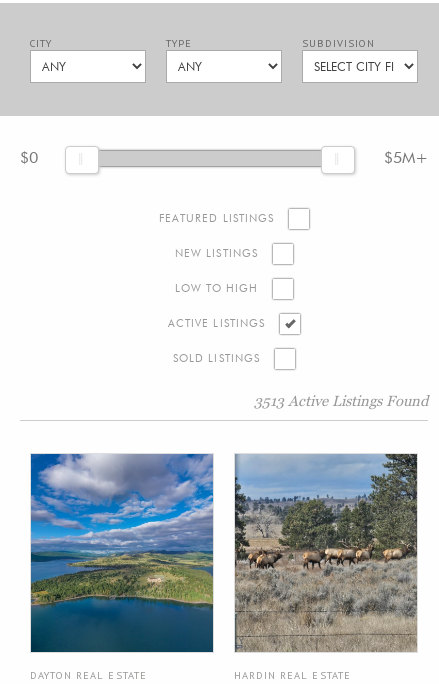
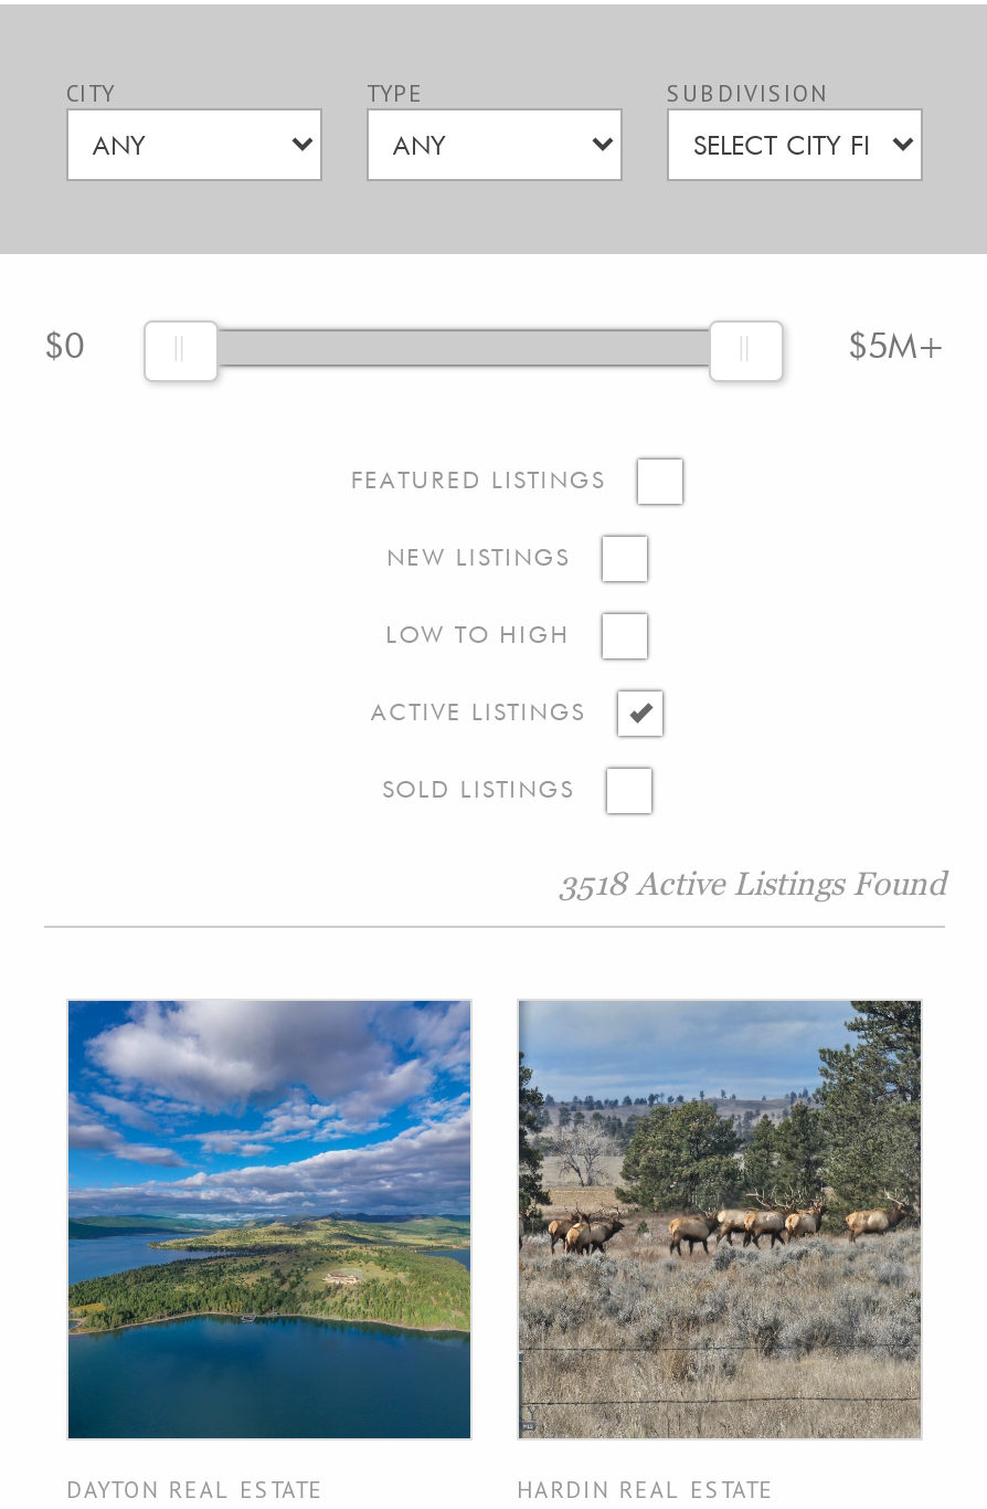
[254,391,428,409] 3513 Active Listings Found -> [559,862,945,901] 3518 Active Listings Found

